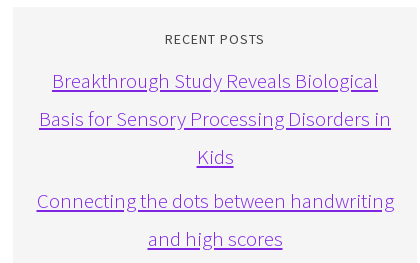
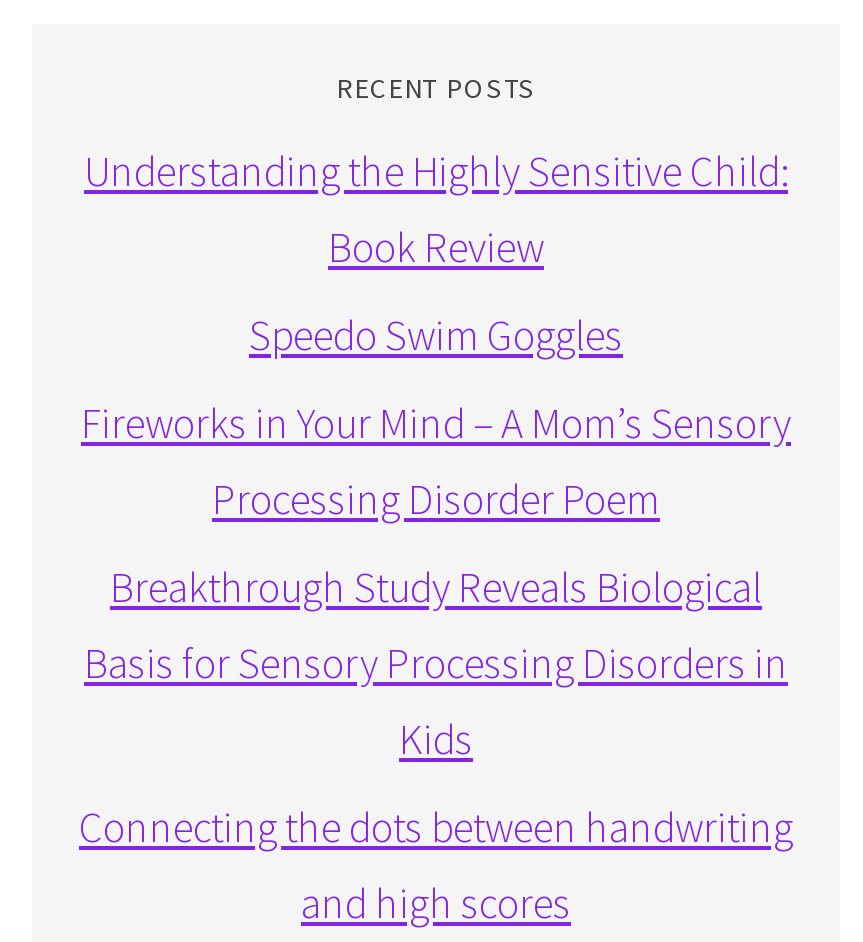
none -> [81,144,791,526] Understanding the Highly Sensitive Child: | Book Review | Speedo Swim Goggles | Fireworks in Your Mind – A Mom’s Sensory | Processing Disorder Poem

